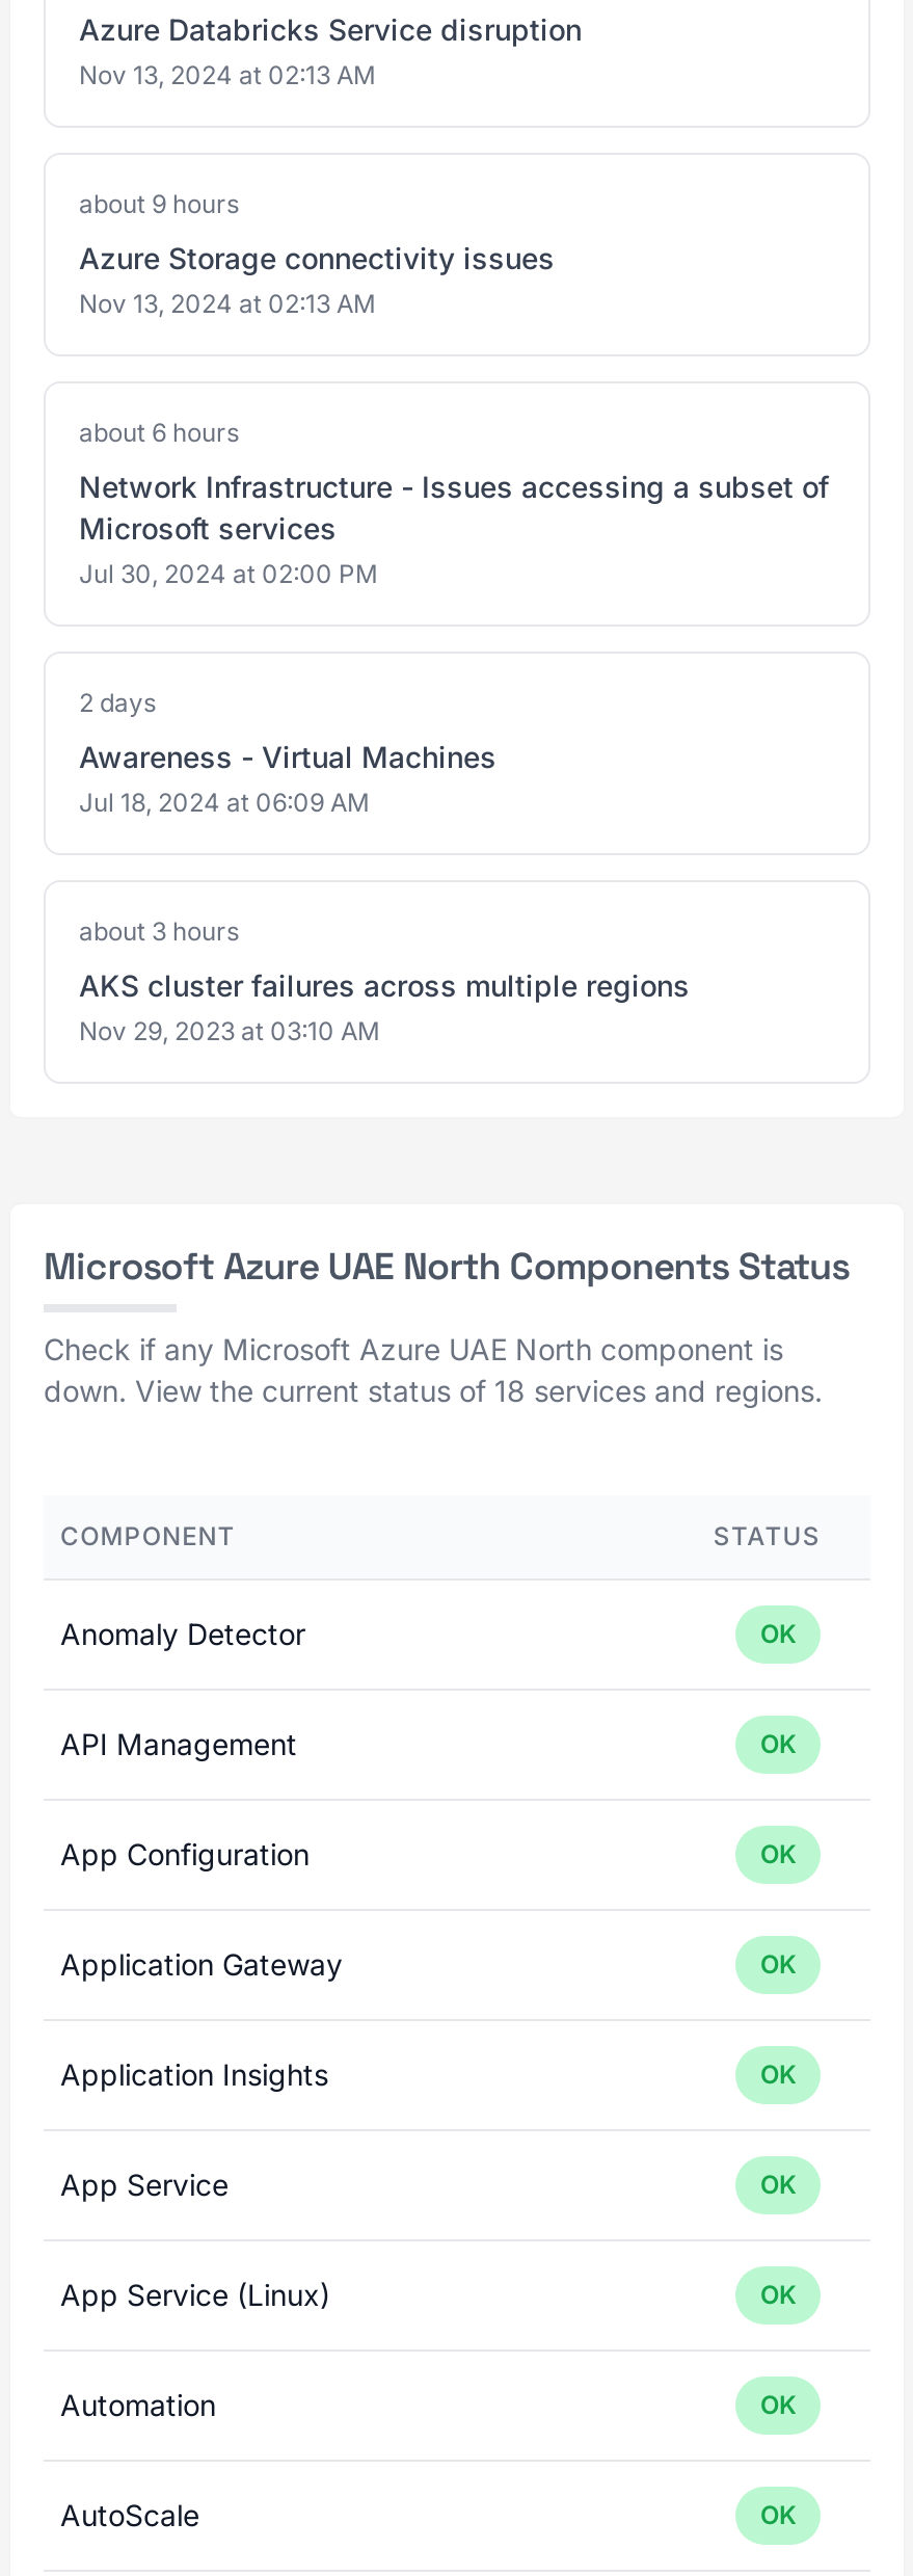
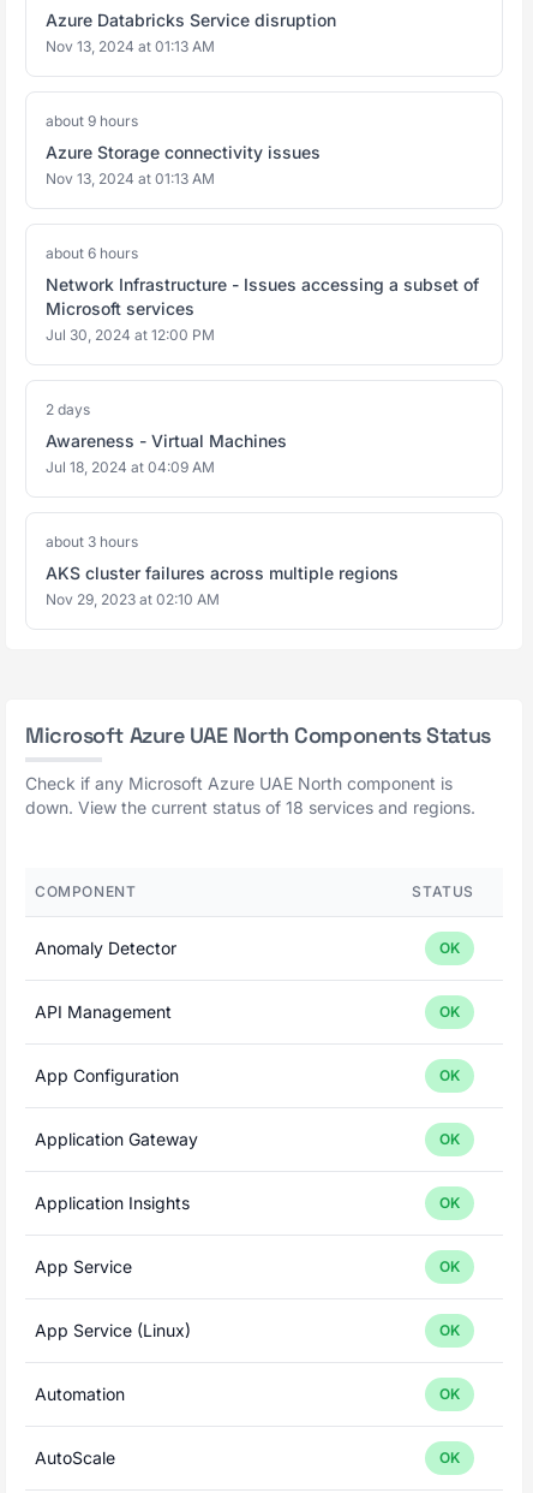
[79,59,376,90] Nov 13, 2024 at 02:13 AM -> [46,37,215,55] Nov 13, 2024 at 01:13 AM
[79,288,376,319] Nov 13, 2024 at 02:13 AM -> [46,169,215,188] Nov 13, 2024 at 01:13 AM
[79,558,378,589] Jul 30, 2024 at 02:00 PM -> [46,326,215,344] Jul 30, 2024 at 12:00 PM
[79,787,370,818] Jul 18, 2024 at 06:09 AM -> [46,458,215,476] Jul 18, 2024 at 04:09 AM
[79,1015,380,1046] Nov 29, 2023 at 03:10 AM -> [46,590,220,608] Nov 29, 2023 at 02:10 AM

